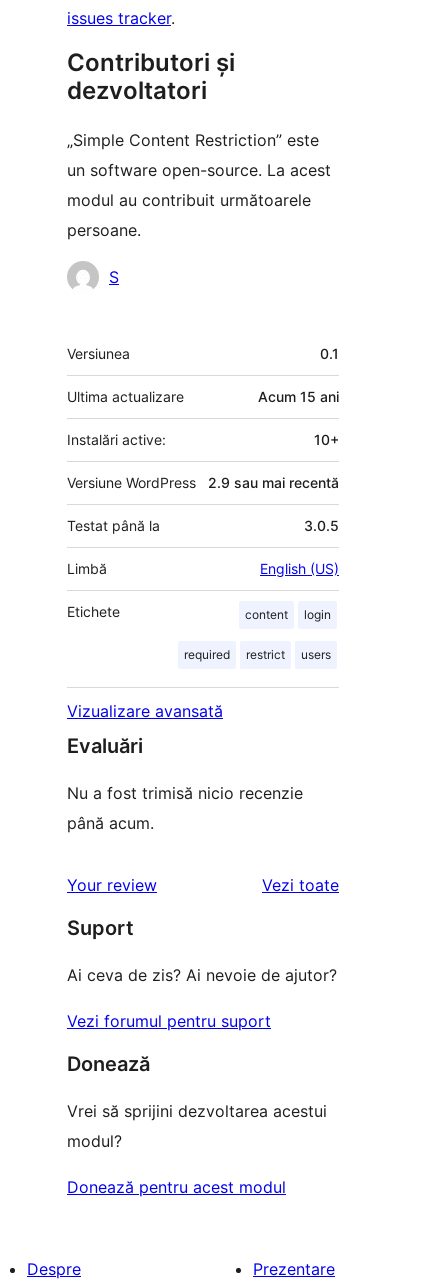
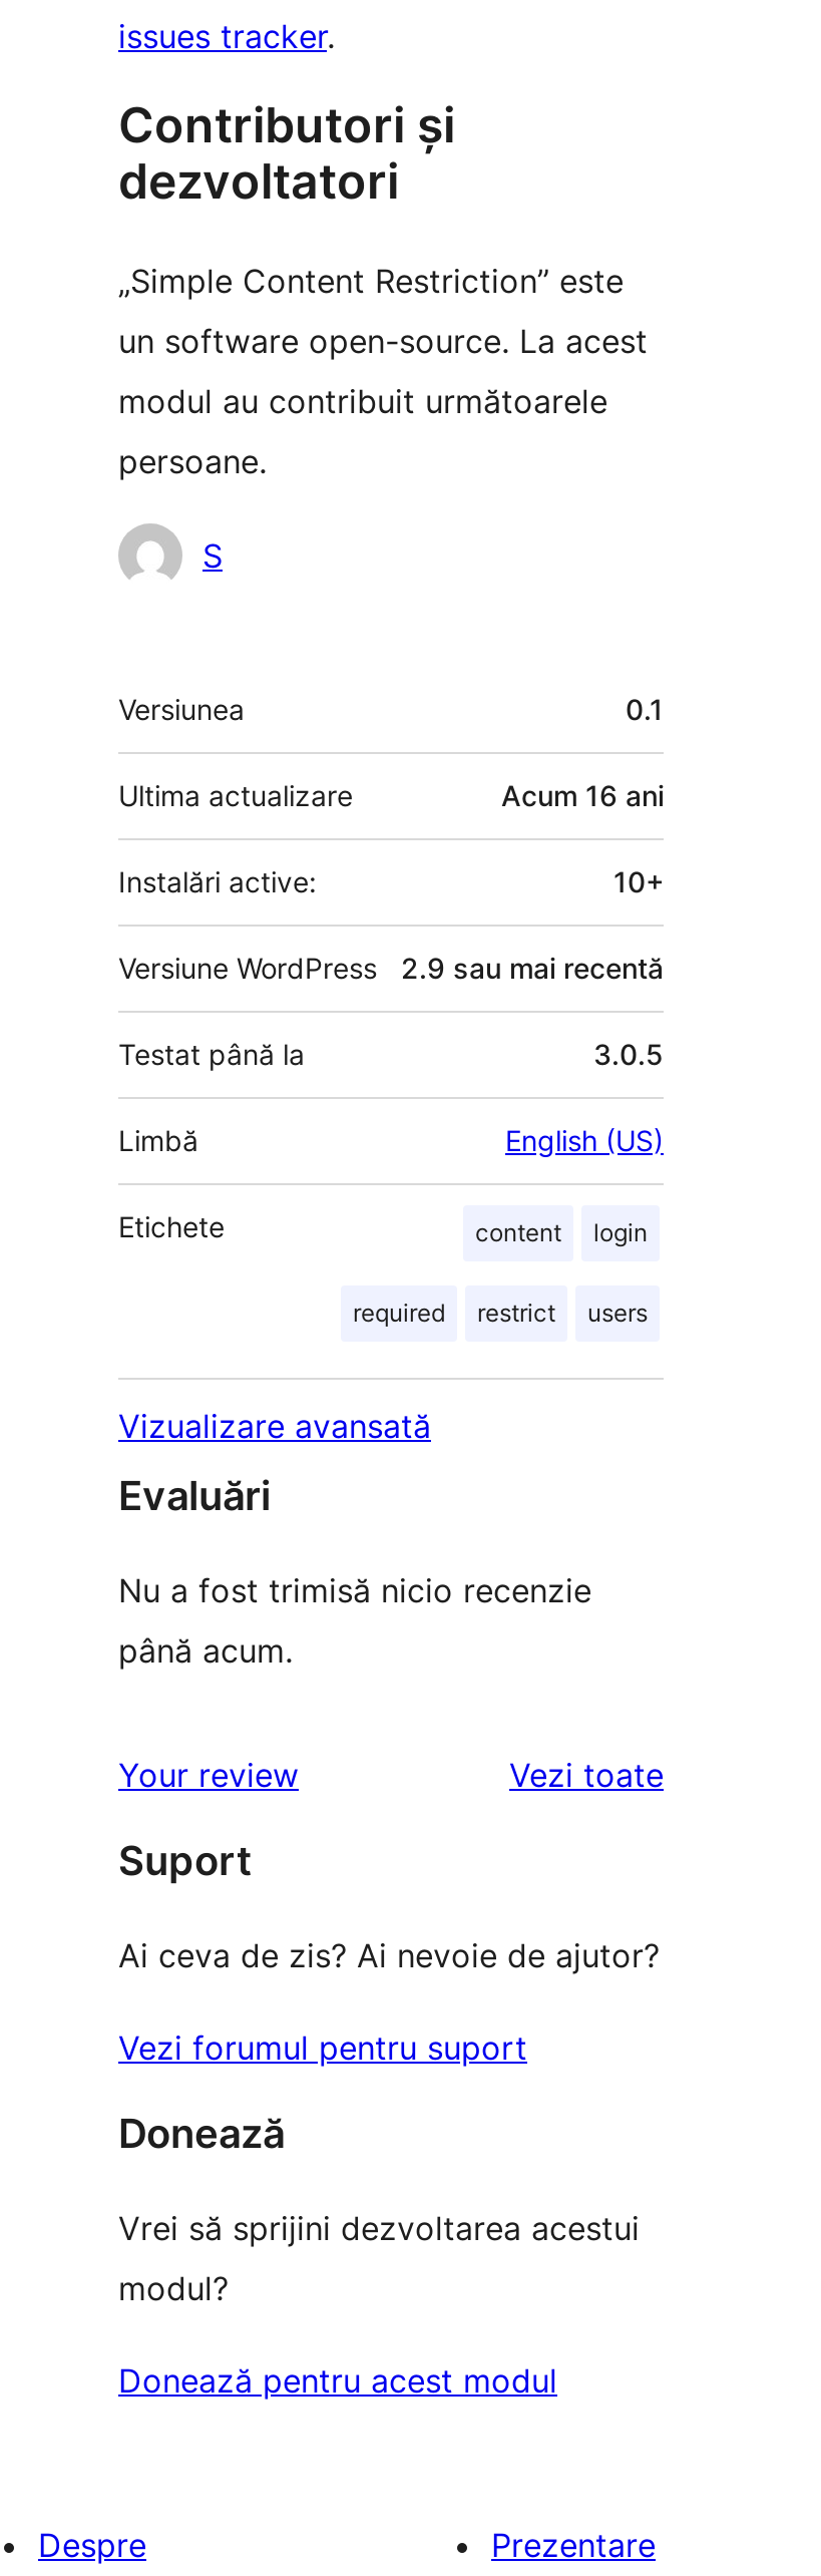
[258,388,339,405] Acum 15 ani -> [501,779,664,813] Acum 16 ani

